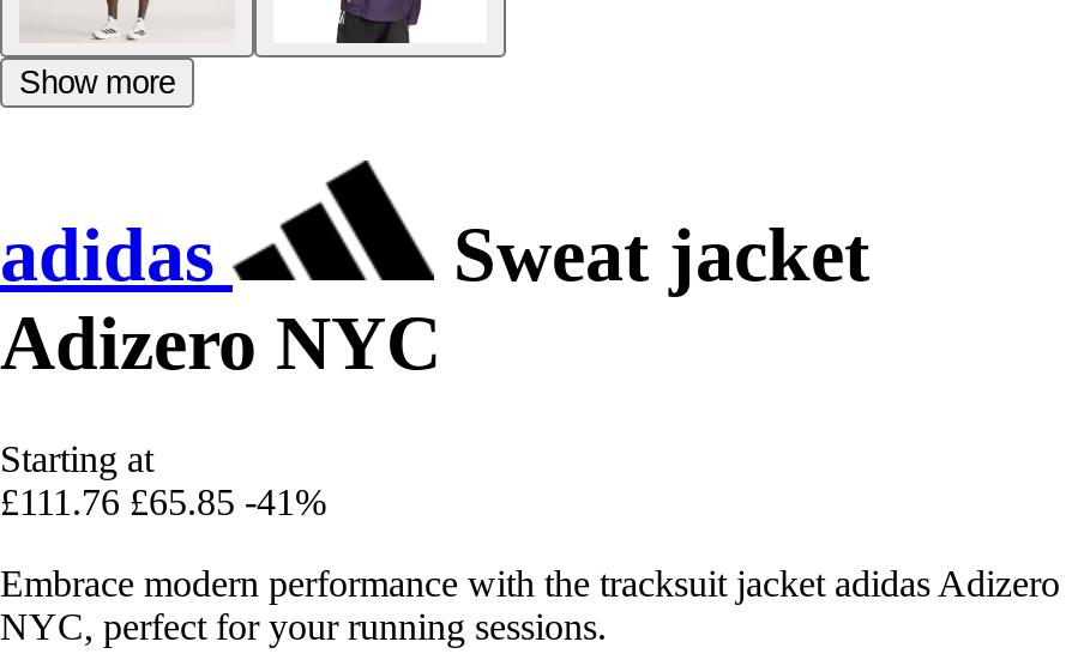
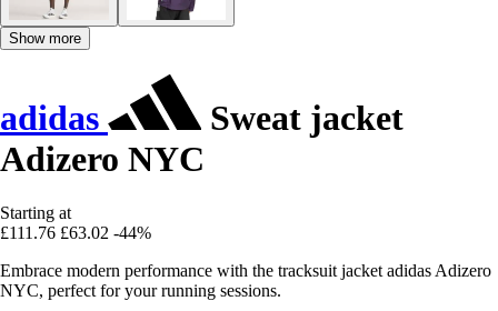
[0,482,326,522] £111.76 £65.85 -41% -> [0,223,151,242] £111.76 £63.02 -44%

